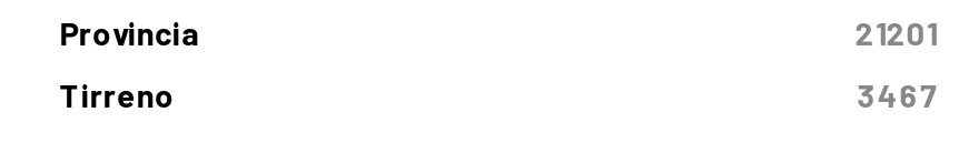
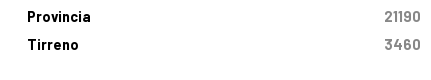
[855,14,937,51] 21201 -> [384,8,421,25] 21190
[857,76,937,114] 3467 -> [384,36,421,53] 3460

